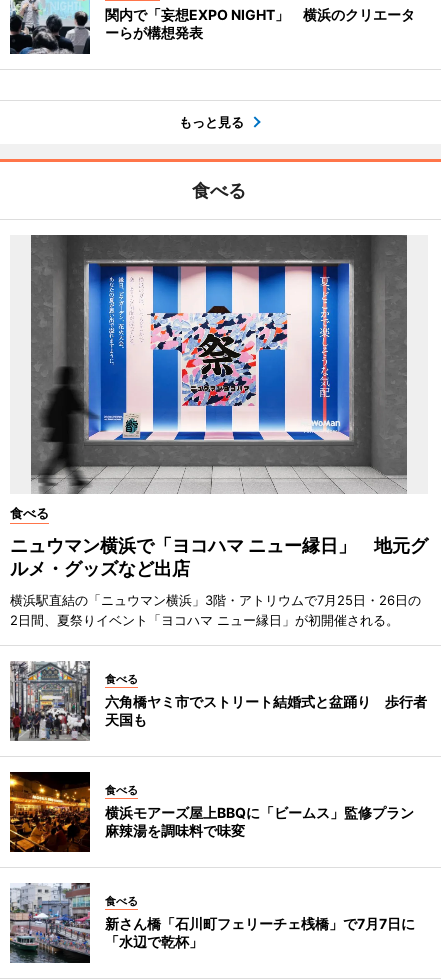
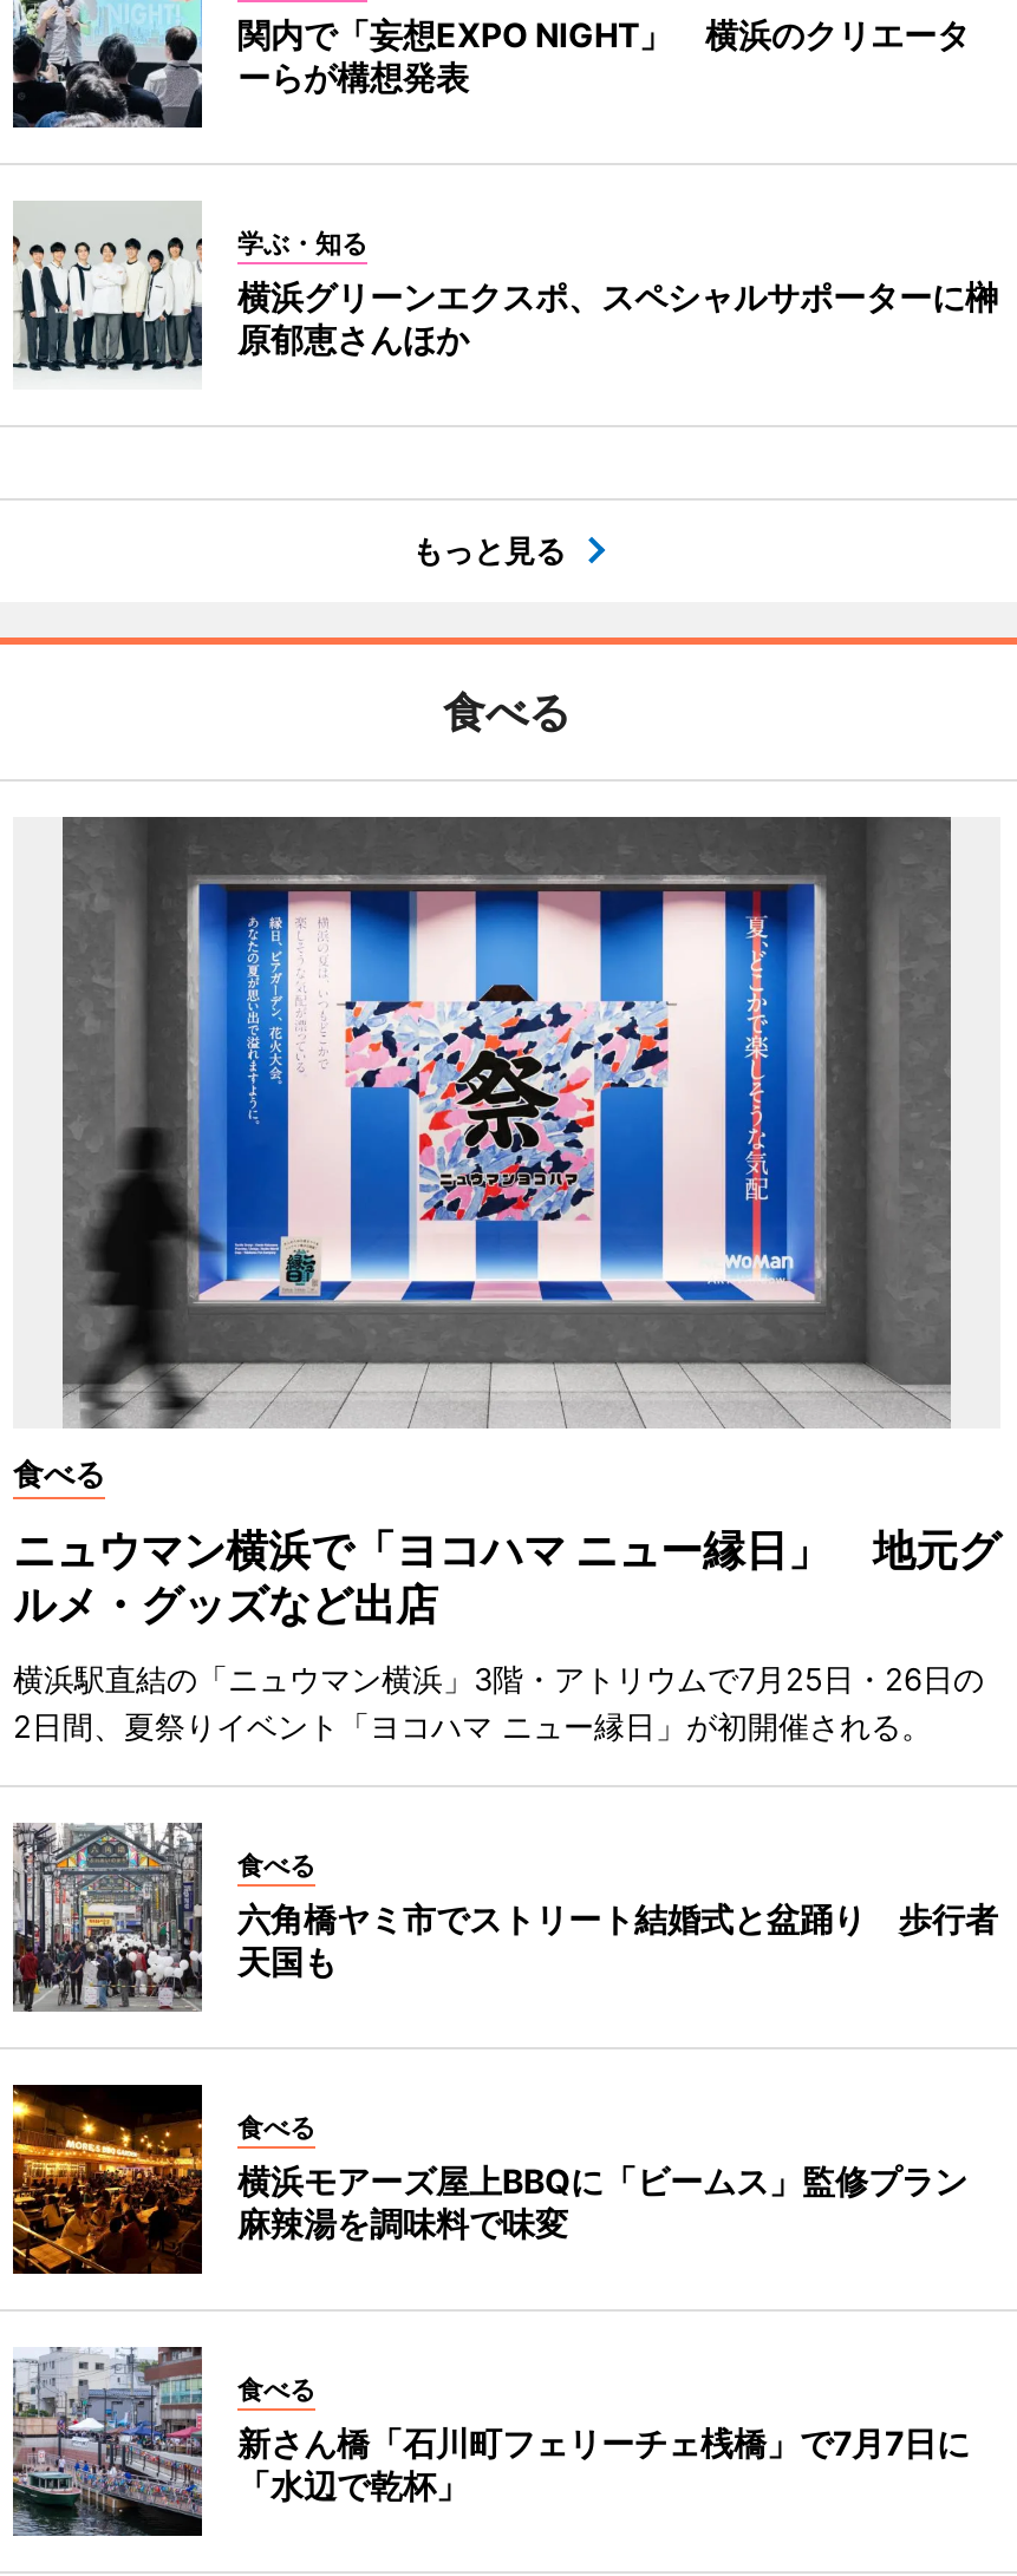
none -> [11,201,998,383] [image] | 学ぶ・知る | 横浜グリーンエクスポ、スペシャルサポーターに榊 | 原郁恵さんほか

